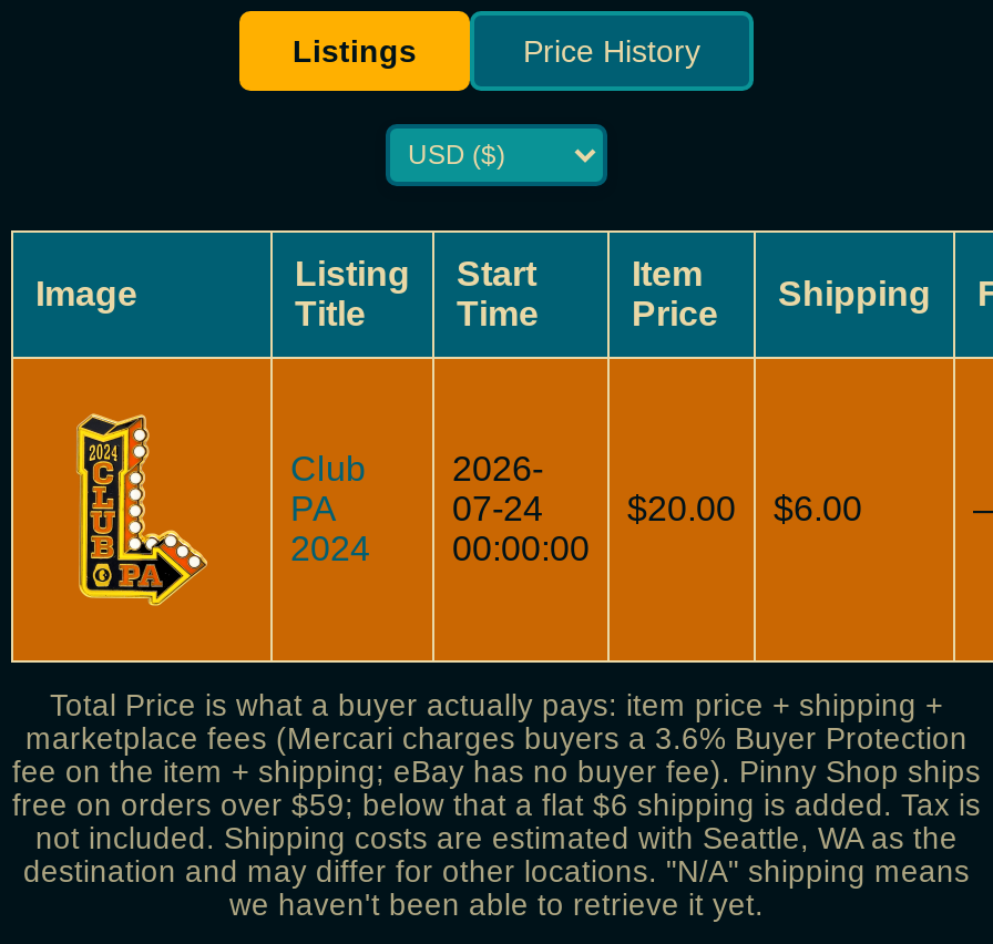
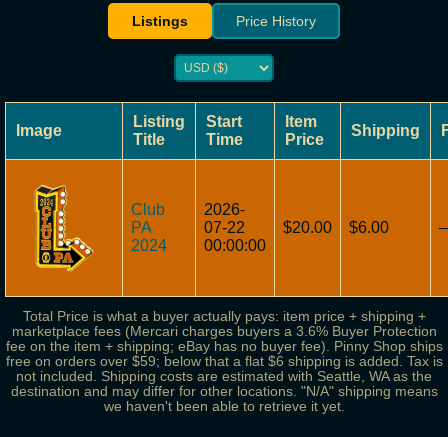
[452,490,543,527] 07-24 -> [204,219,245,236] 07-22

